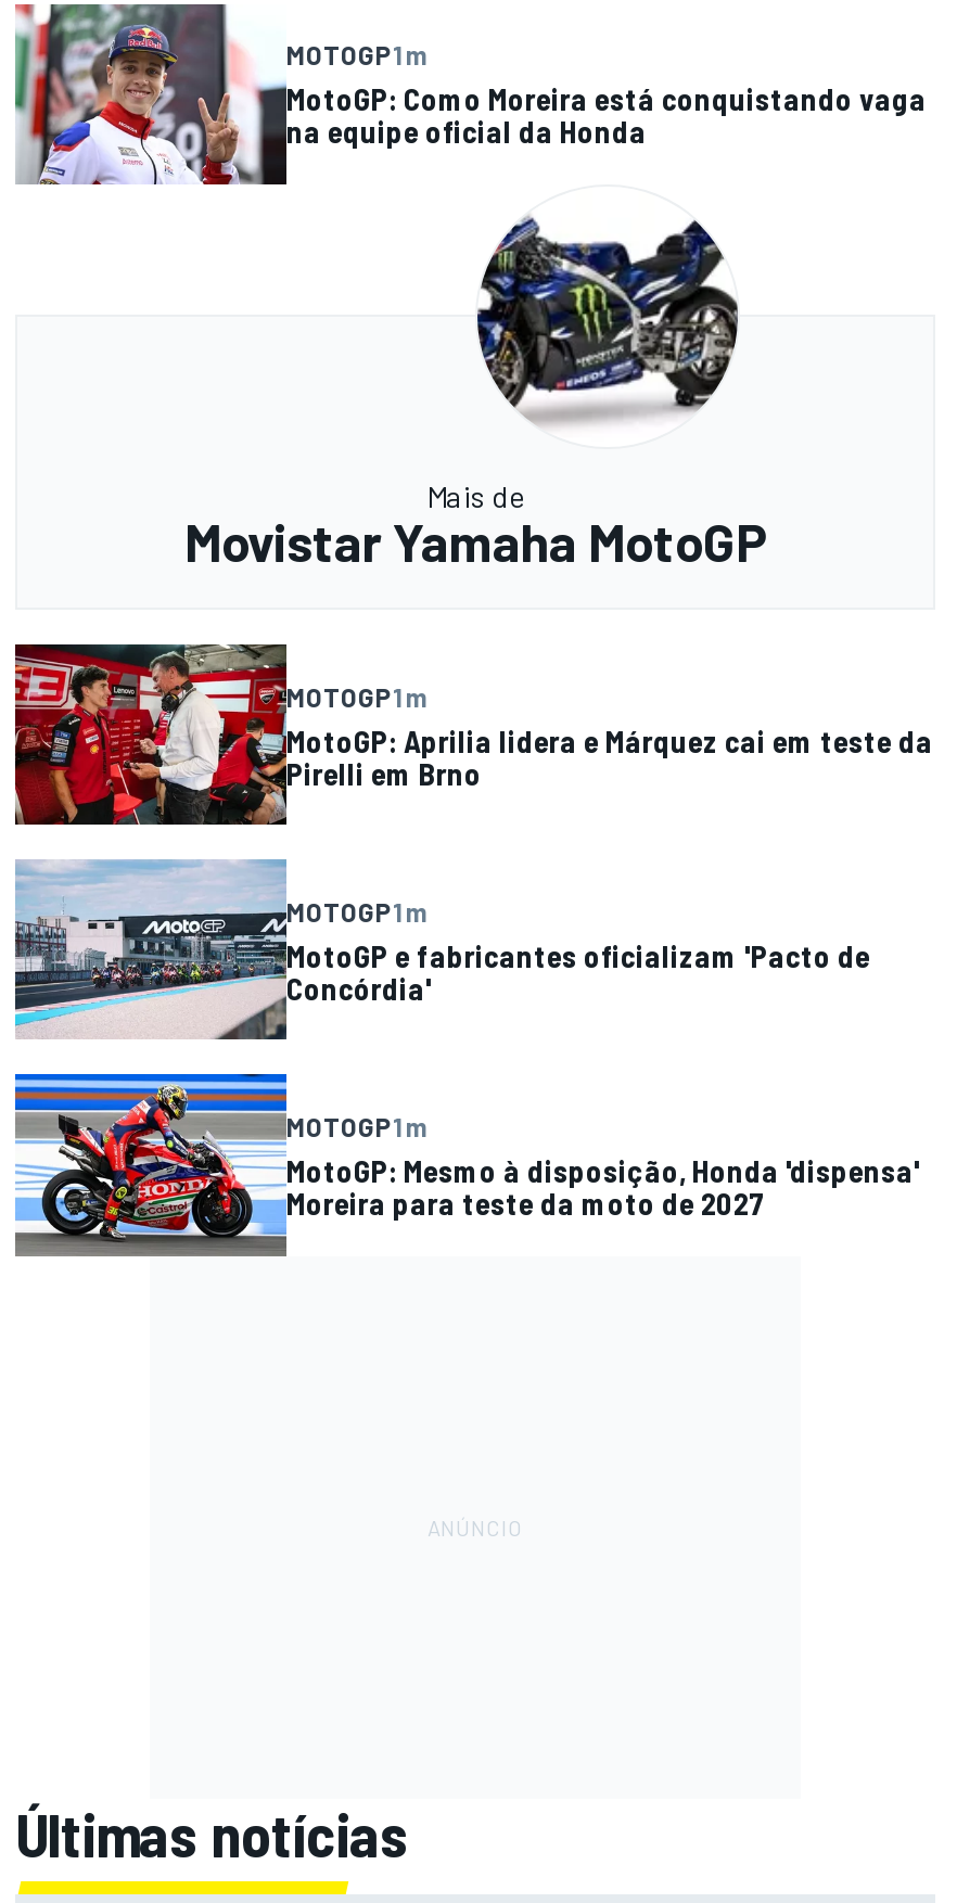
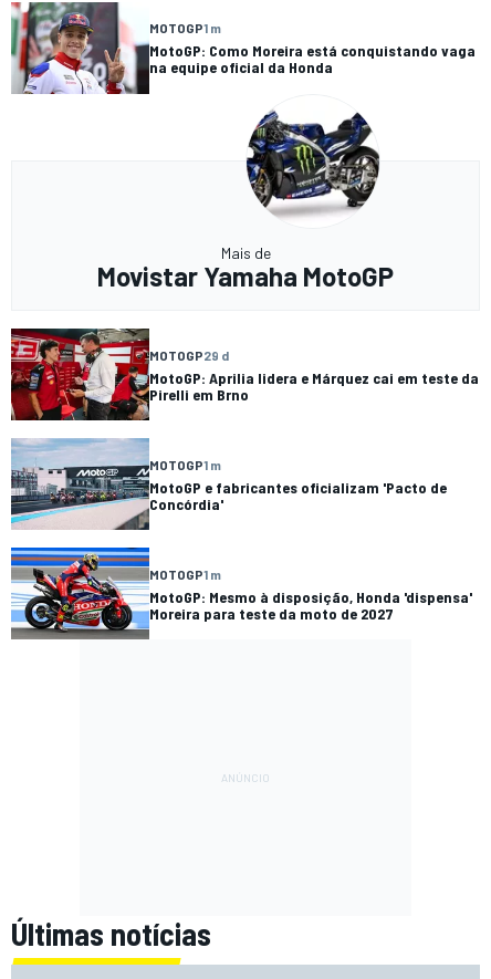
[286,681,428,711] MOTOGP1 m -> [149,347,229,362] MOTOGP29 d

